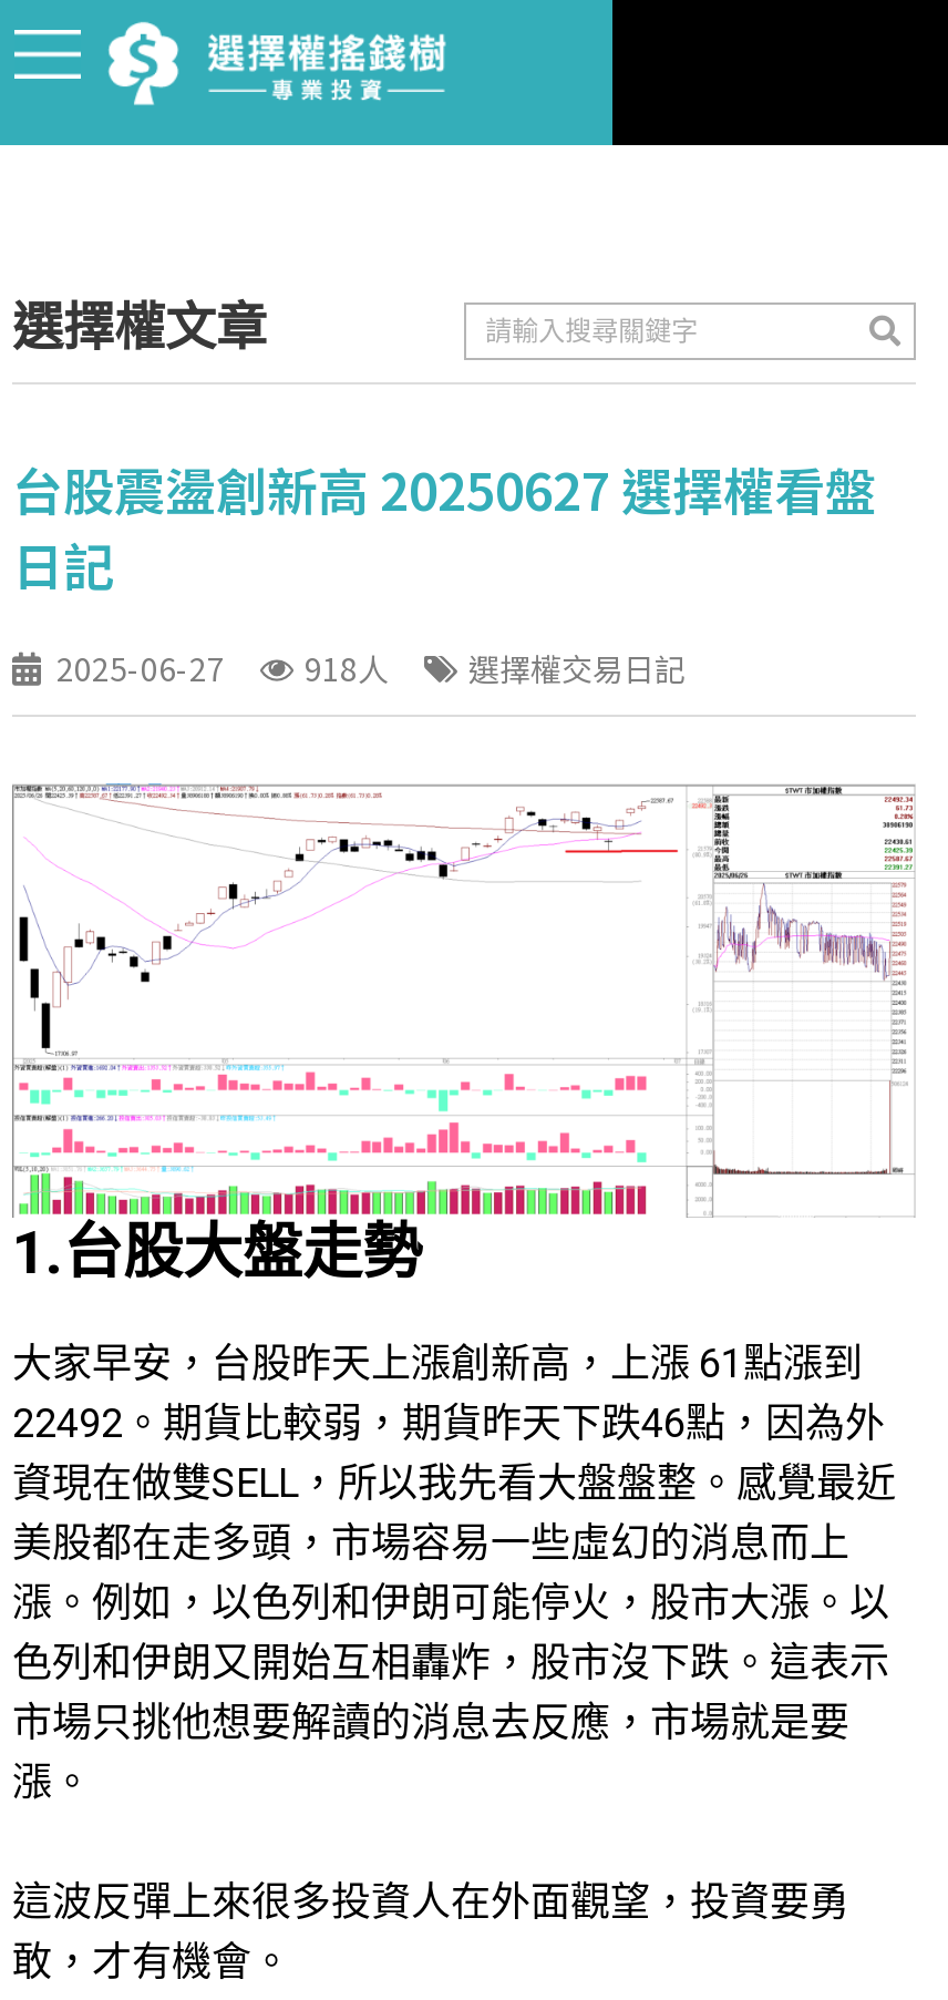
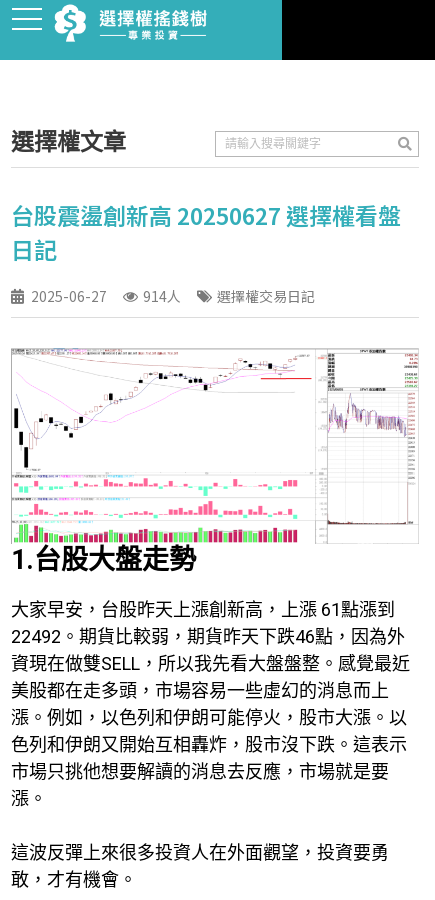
[56,646,686,690] 2025-06-27 918人 選擇權交易日記 -> [31,286,315,306] 2025-06-27 914人 選擇權交易日記

